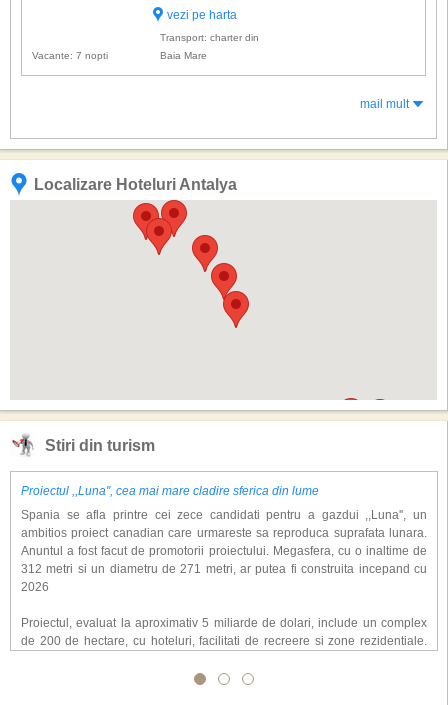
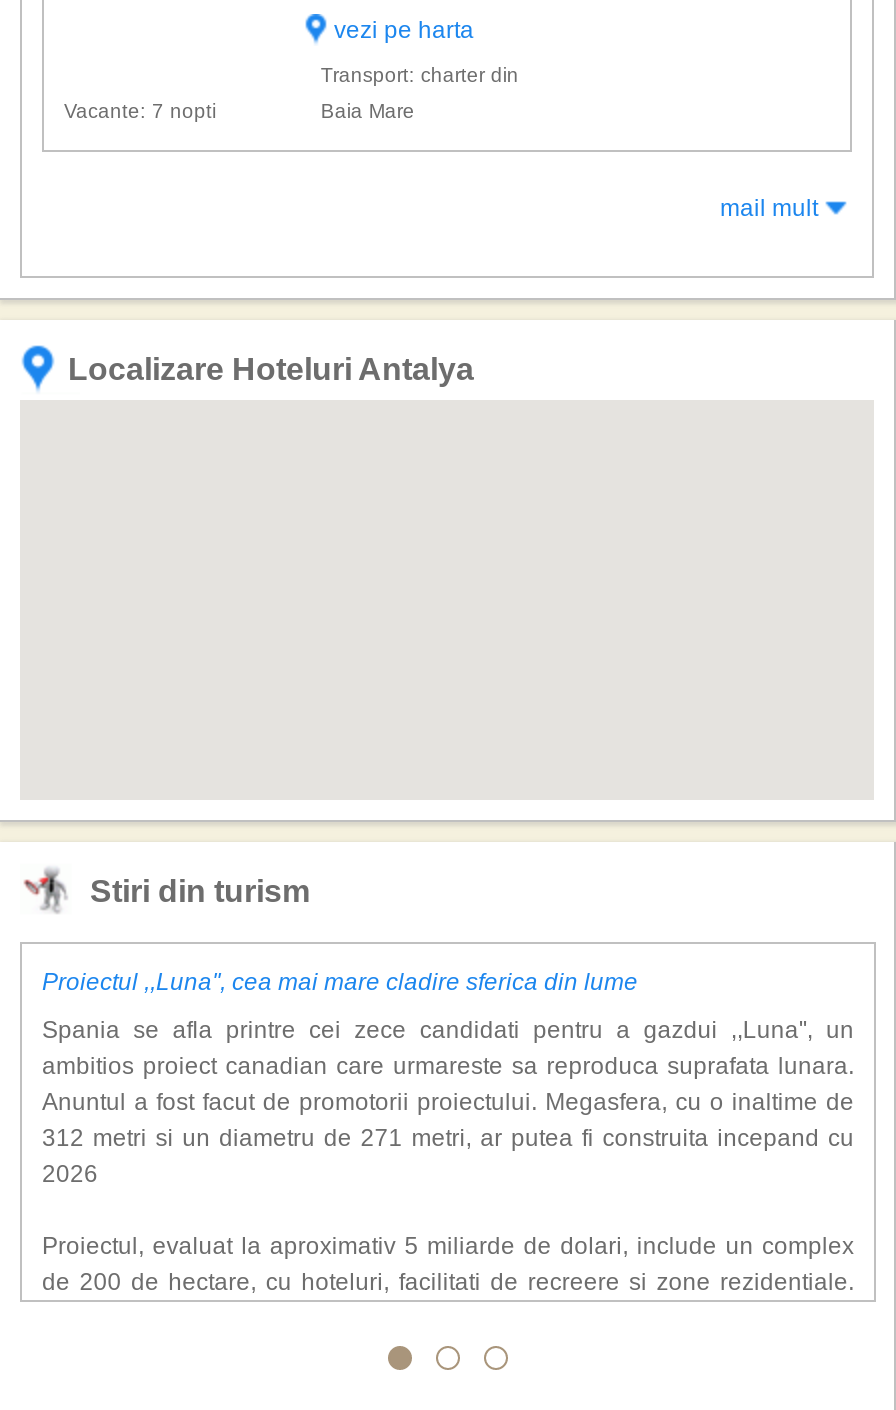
[132,199,250,329] [image] -> none

